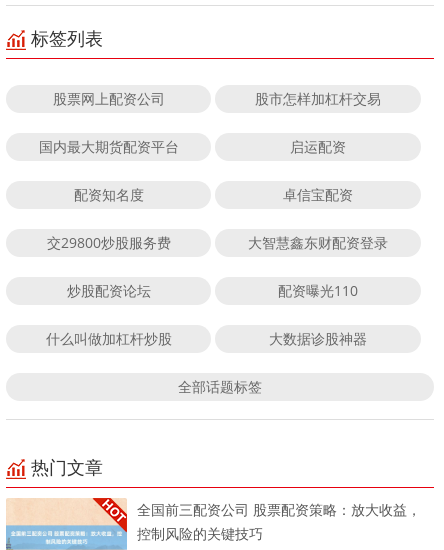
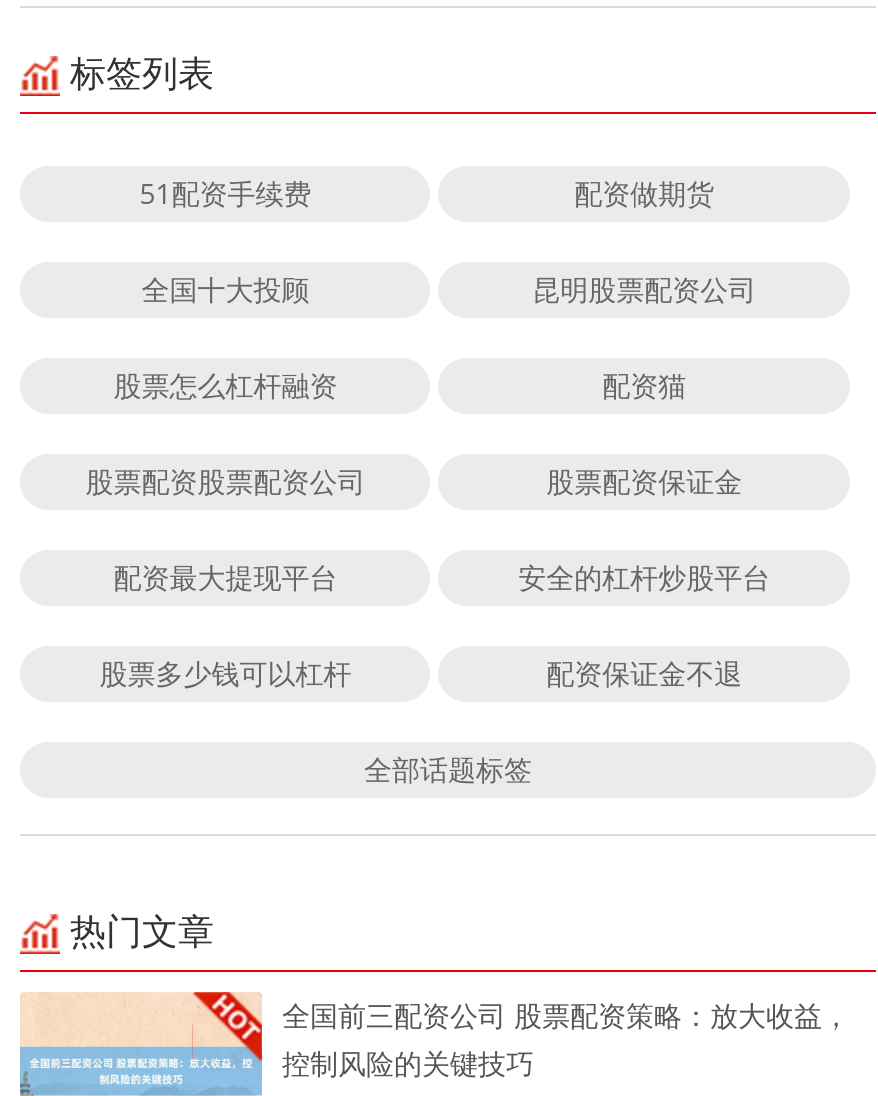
[53,89,381,108] 股票网上配资公司 | 股市怎样加杠杆交易 -> [139,173,714,211] 51配资手续费 | 配资做期货
[39,137,346,156] 国内最大期货配资平台 | 启运配资 -> [141,269,756,307] 全国十大投顾 | 昆明股票配资公司
[74,185,353,204] 配资知名度 | 卓信宝配资 -> [113,365,686,403] 股票怎么杠杆融资 | 配资猫
[47,233,388,252] 交29800炒股服务费 | 大智慧鑫东财配资登录 -> [85,461,742,499] 股票配资股票配资公司 | 股票配资保证金
[67,281,358,300] 炒股配资论坛 | 配资曝光110 -> [113,557,770,595] 配资最大提现平台 | 安全的杠杆炒股平台
[46,329,367,348] 什么叫做加杠杆炒股 | 大数据诊股神器 -> [99,653,742,691] 股票多少钱可以杠杆 | 配资保证金不退

